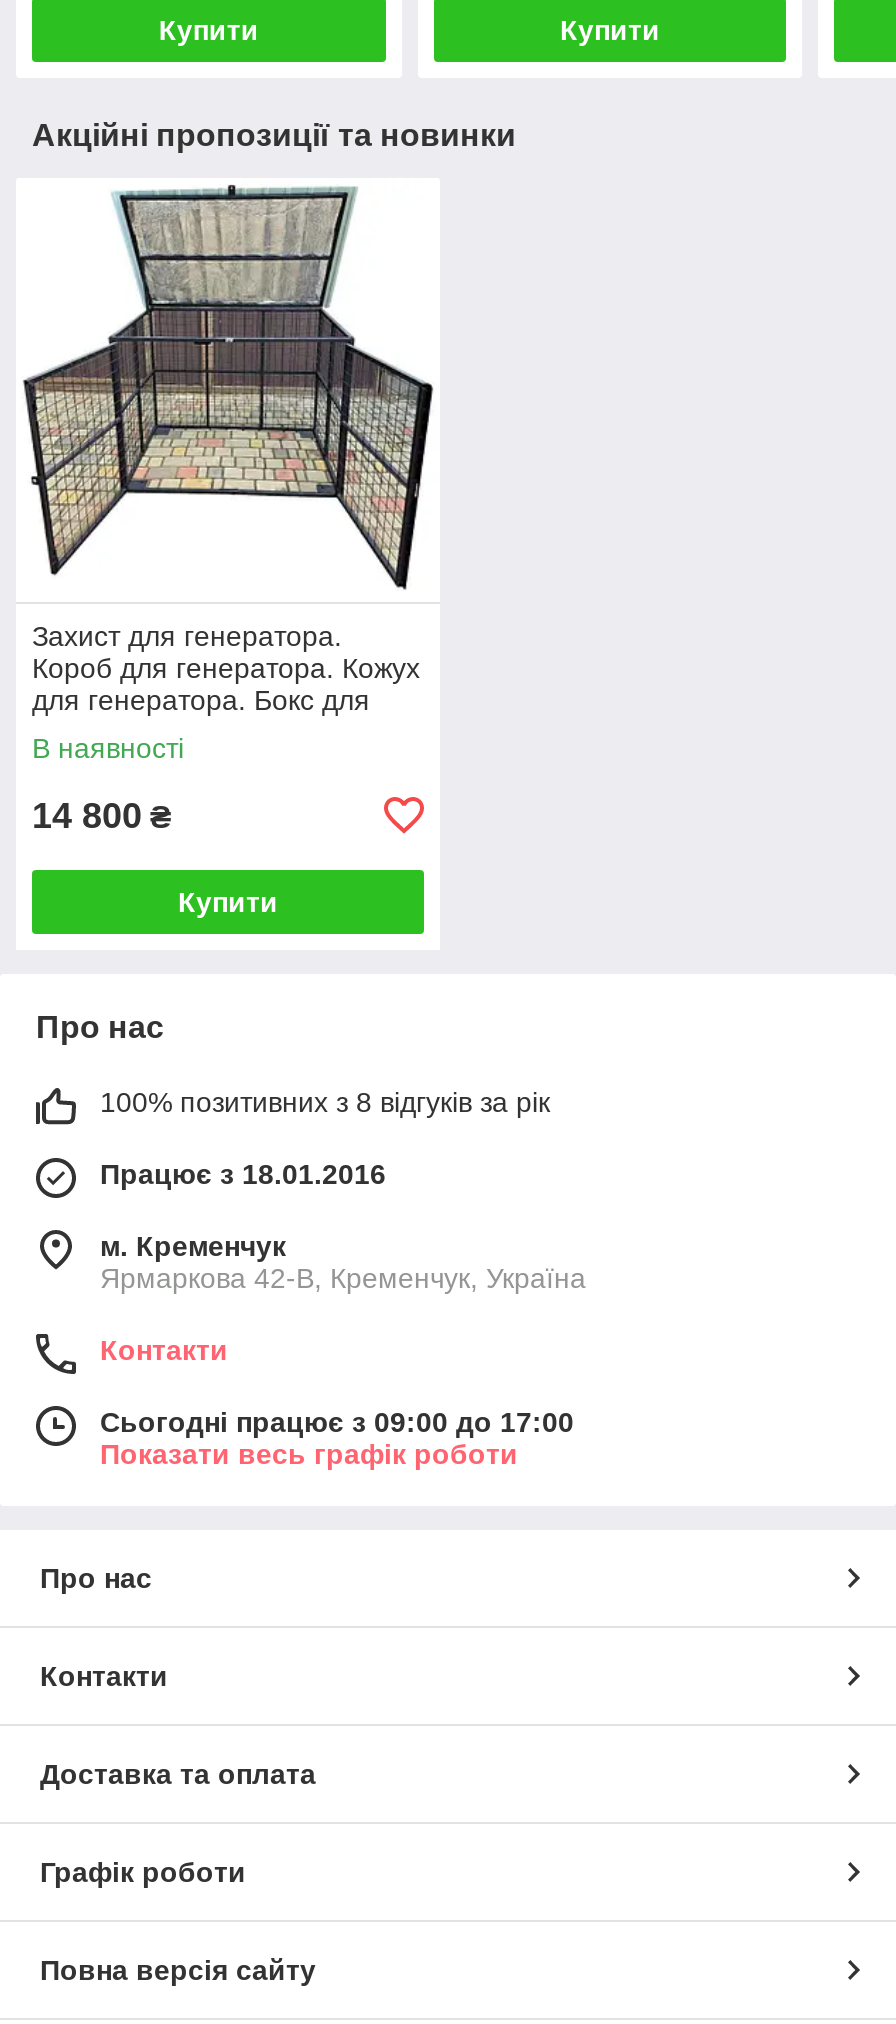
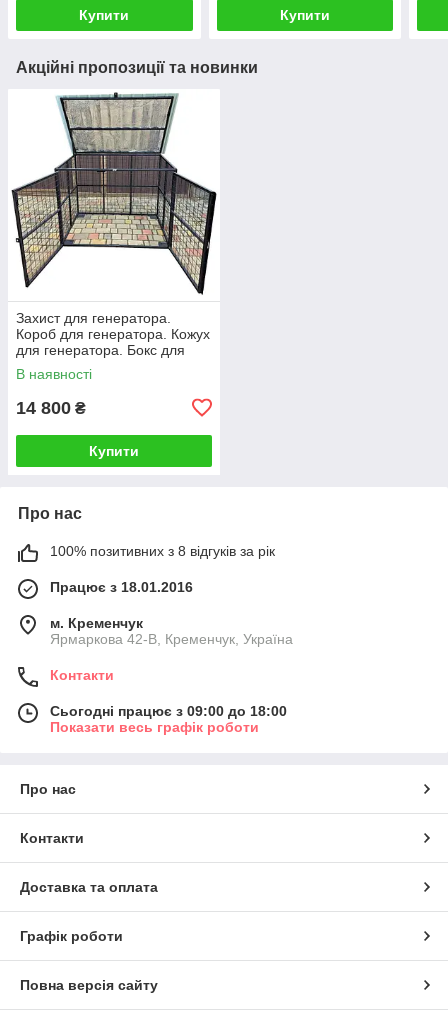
[100,1406,574,1438] Сьогодні працює з 09:00 до 17:00 -> [50,703,287,719] Сьогодні працює з 09:00 до 18:00

